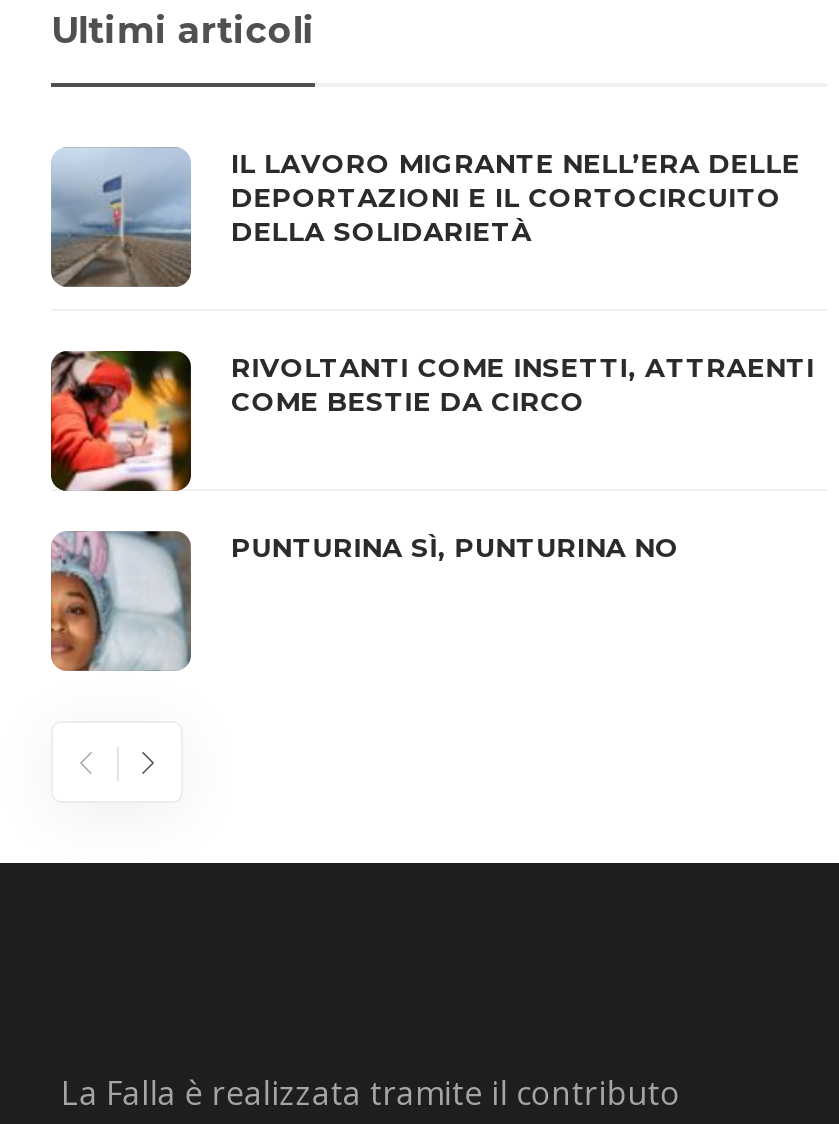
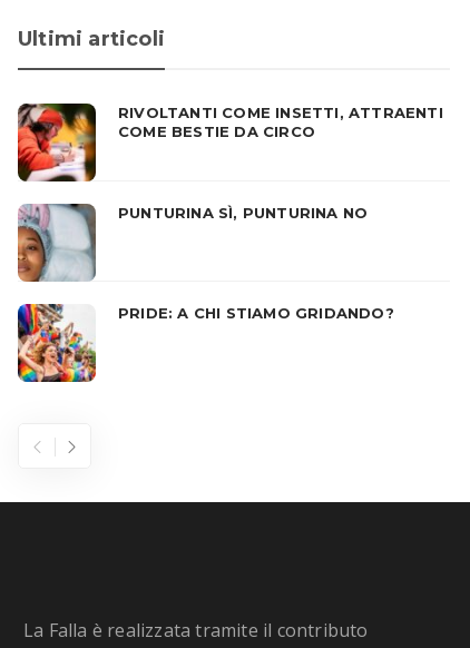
[49,147,800,287] [image] | IL LAVORO MIGRANTE NELL’ERA DELLE | DEPORTAZIONI E IL CORTOCIRCUITO | DELLA SOLIDARIETÀ -> none
moved [47,347,815,563] -> [16,101,443,221]: [image] | RIVOLTANTI COME INSETTI, ATTRAENTI | COME BESTIE DA CIRCO | PUNTURINA SÌ, PUNTURINA NO
moved [47,527,193,675] -> [16,202,97,284]: [image]
none -> [17,303,394,395] [image] | PRIDE: A CHI STIAMO GRIDANDO?

